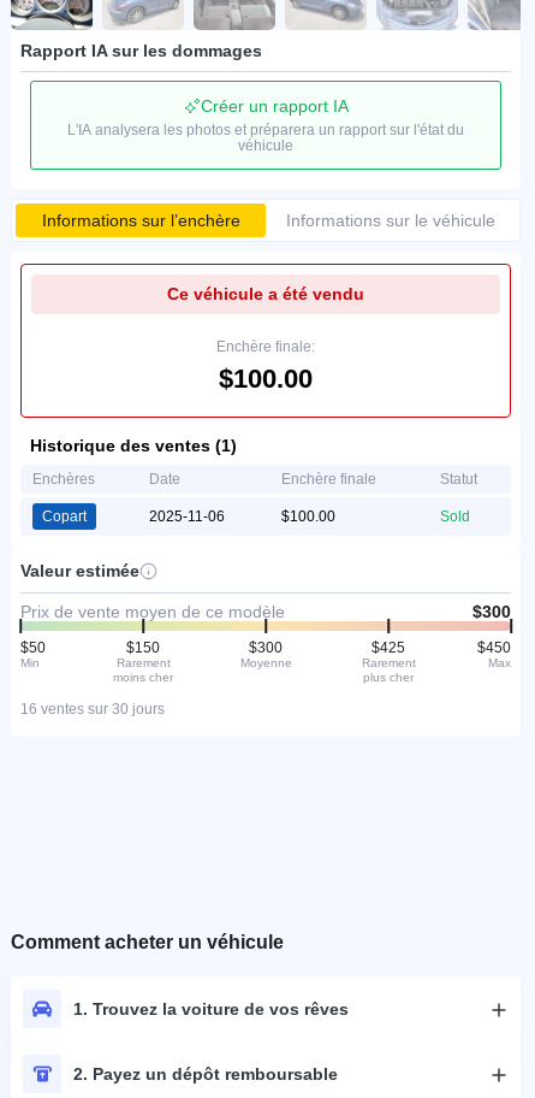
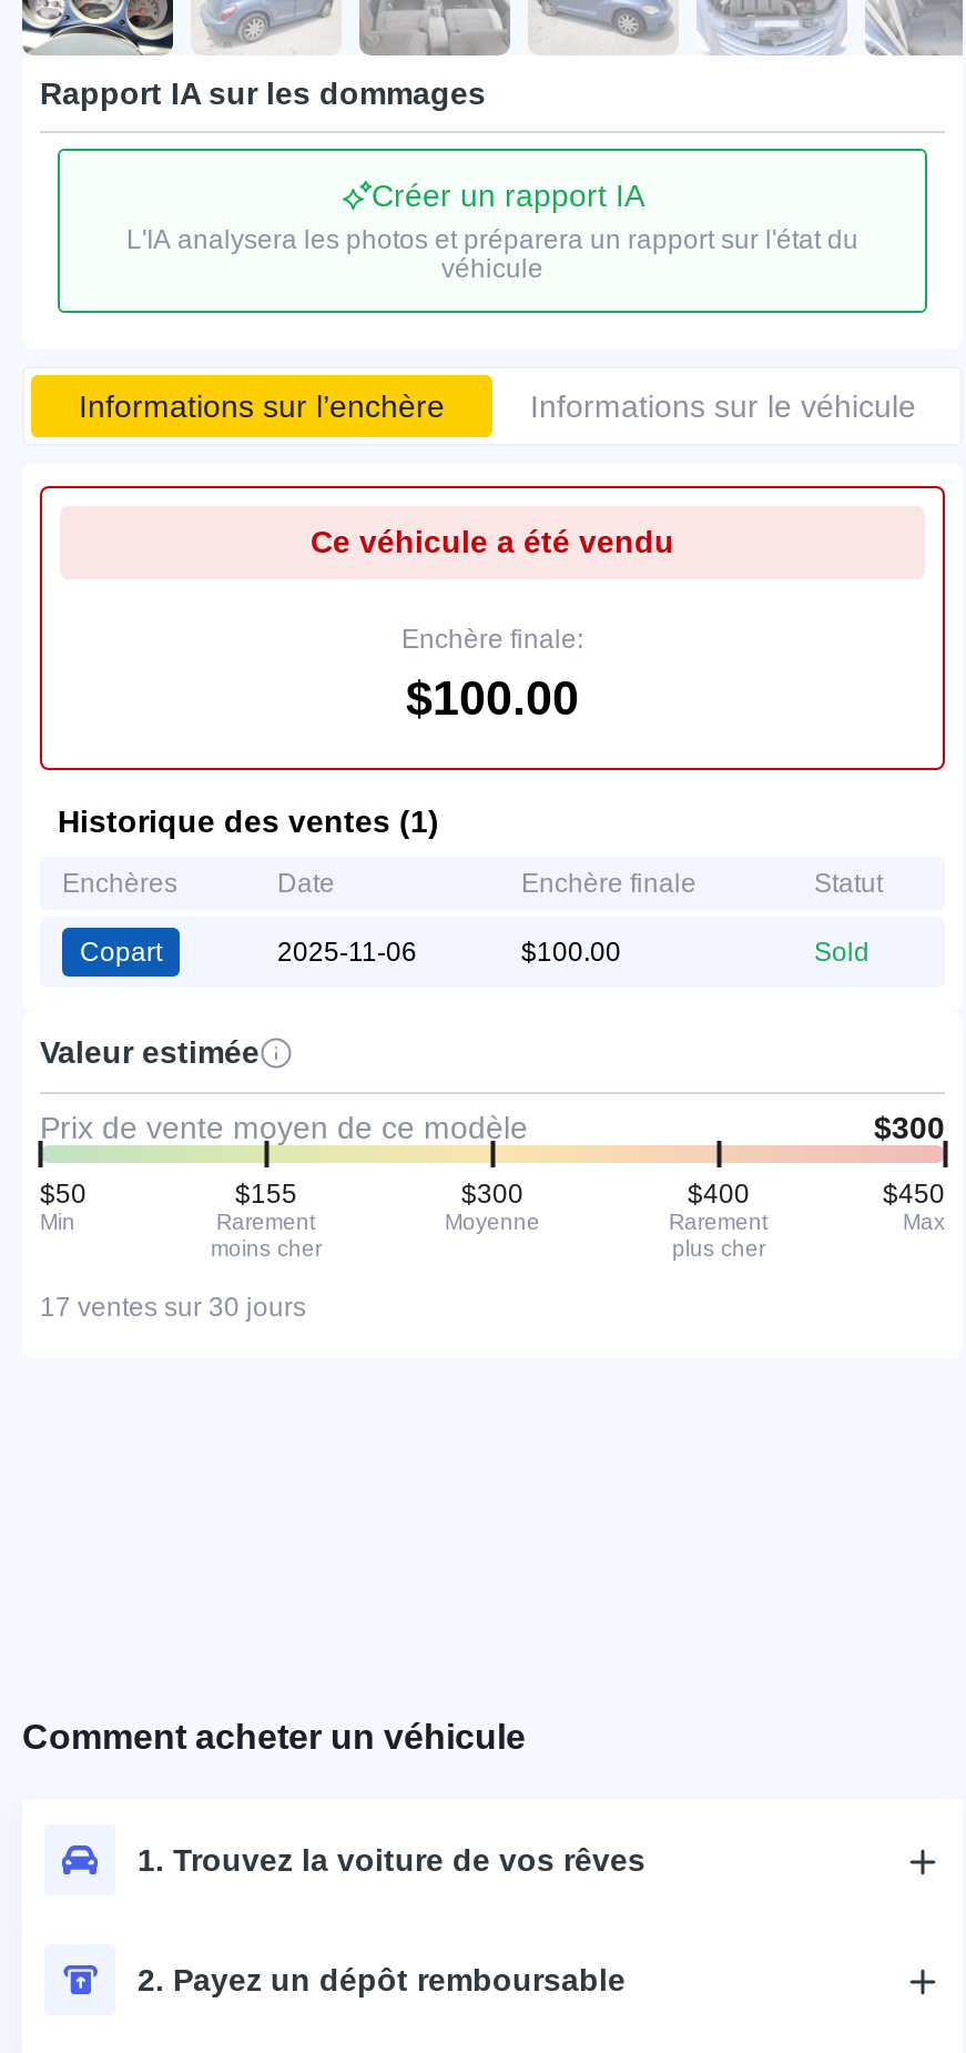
[126,639,160,656] $150 -> [235,1178,297,1209] $155
[371,639,405,656] $425 -> [688,1178,750,1209] $400
[20,700,165,717] 16 ventes sur 30 jours -> [40,1291,306,1322] 17 ventes sur 30 jours

